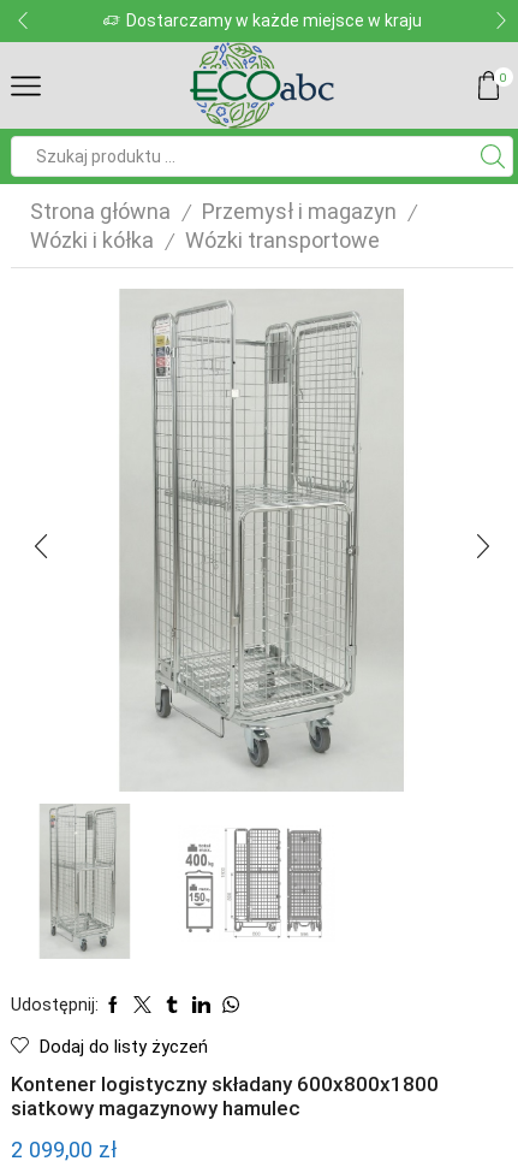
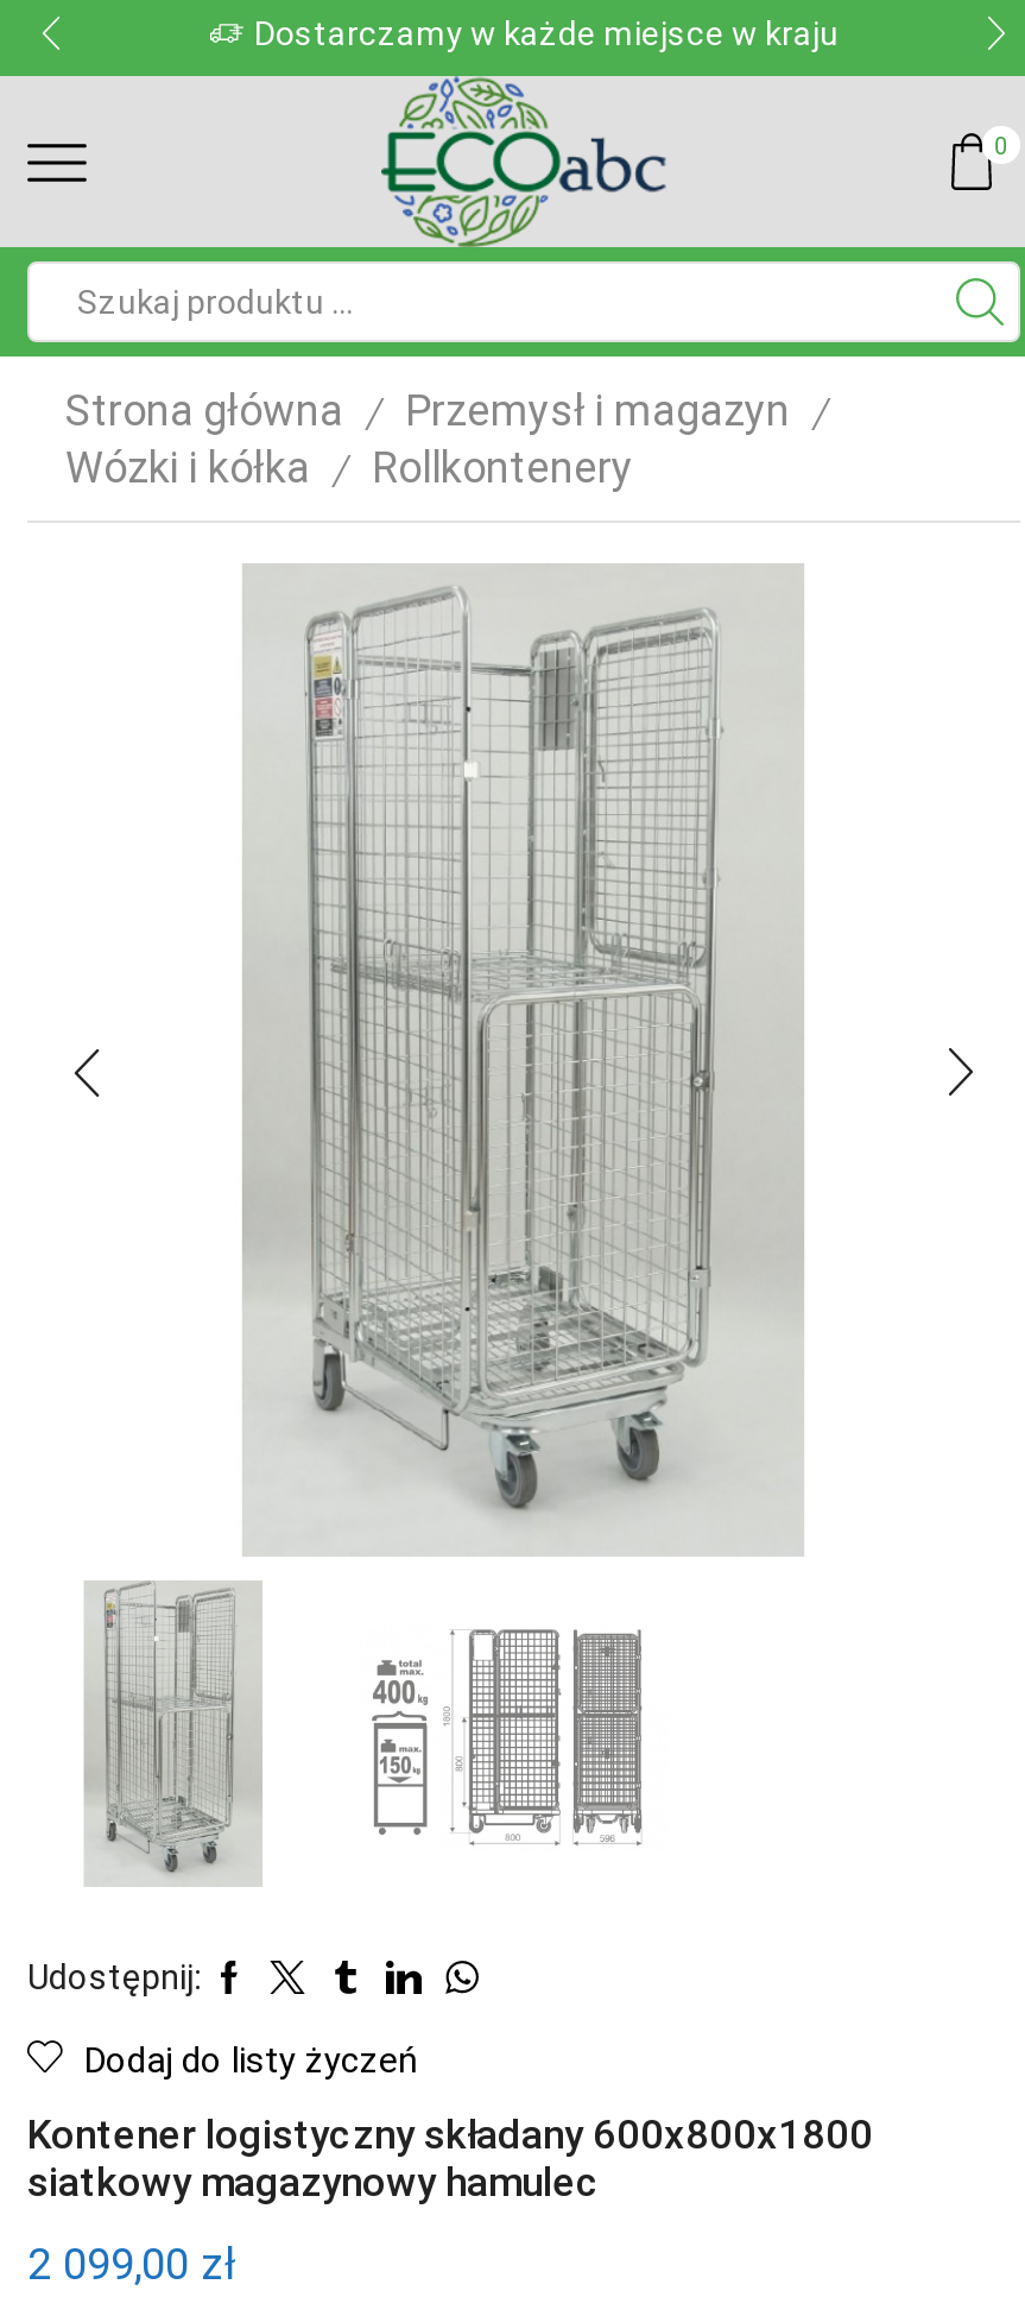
[30,227,380,255] Wózki i kółka / Wózki transportowe -> [65,442,633,496] Wózki i kółka / Rollkontenery

